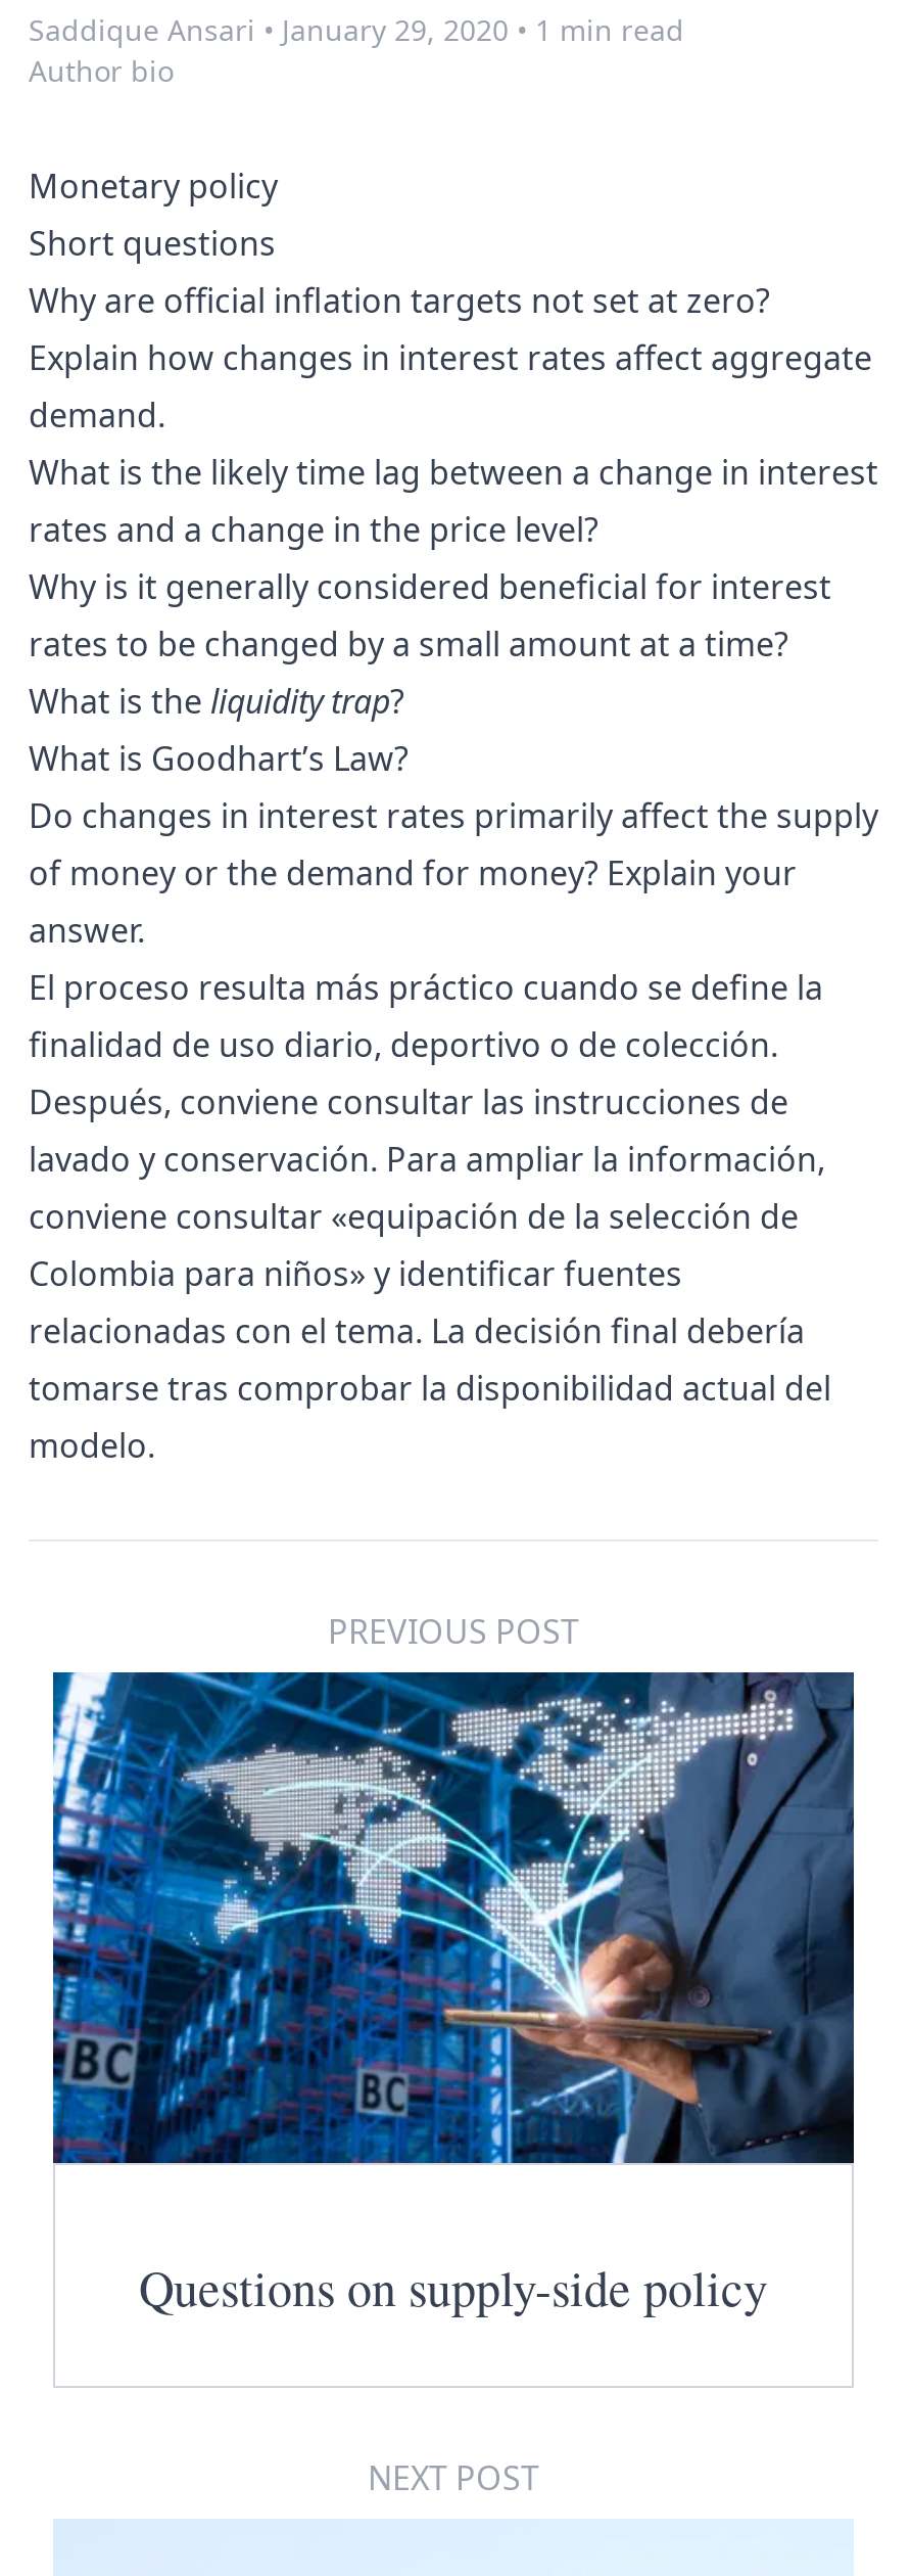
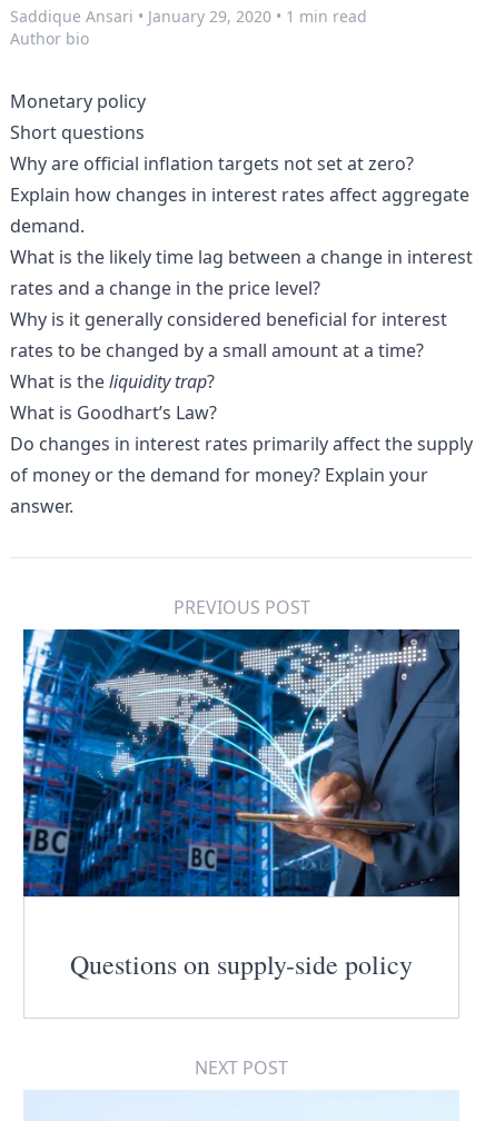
[29,965,831,1468] El proceso resulta más práctico cuando se define la | finalidad de uso diario, deportivo o de colección. | Después, conviene consultar las instrucciones de | lavado y conservación. Para ampliar la información, | conviene consultar «equipación de la selección de | Colombia para niños» y identificar fuentes | relacionadas con el tema. La decisión final debería | tomarse tras comprobar la disponibilidad actual del | modelo. -> none

